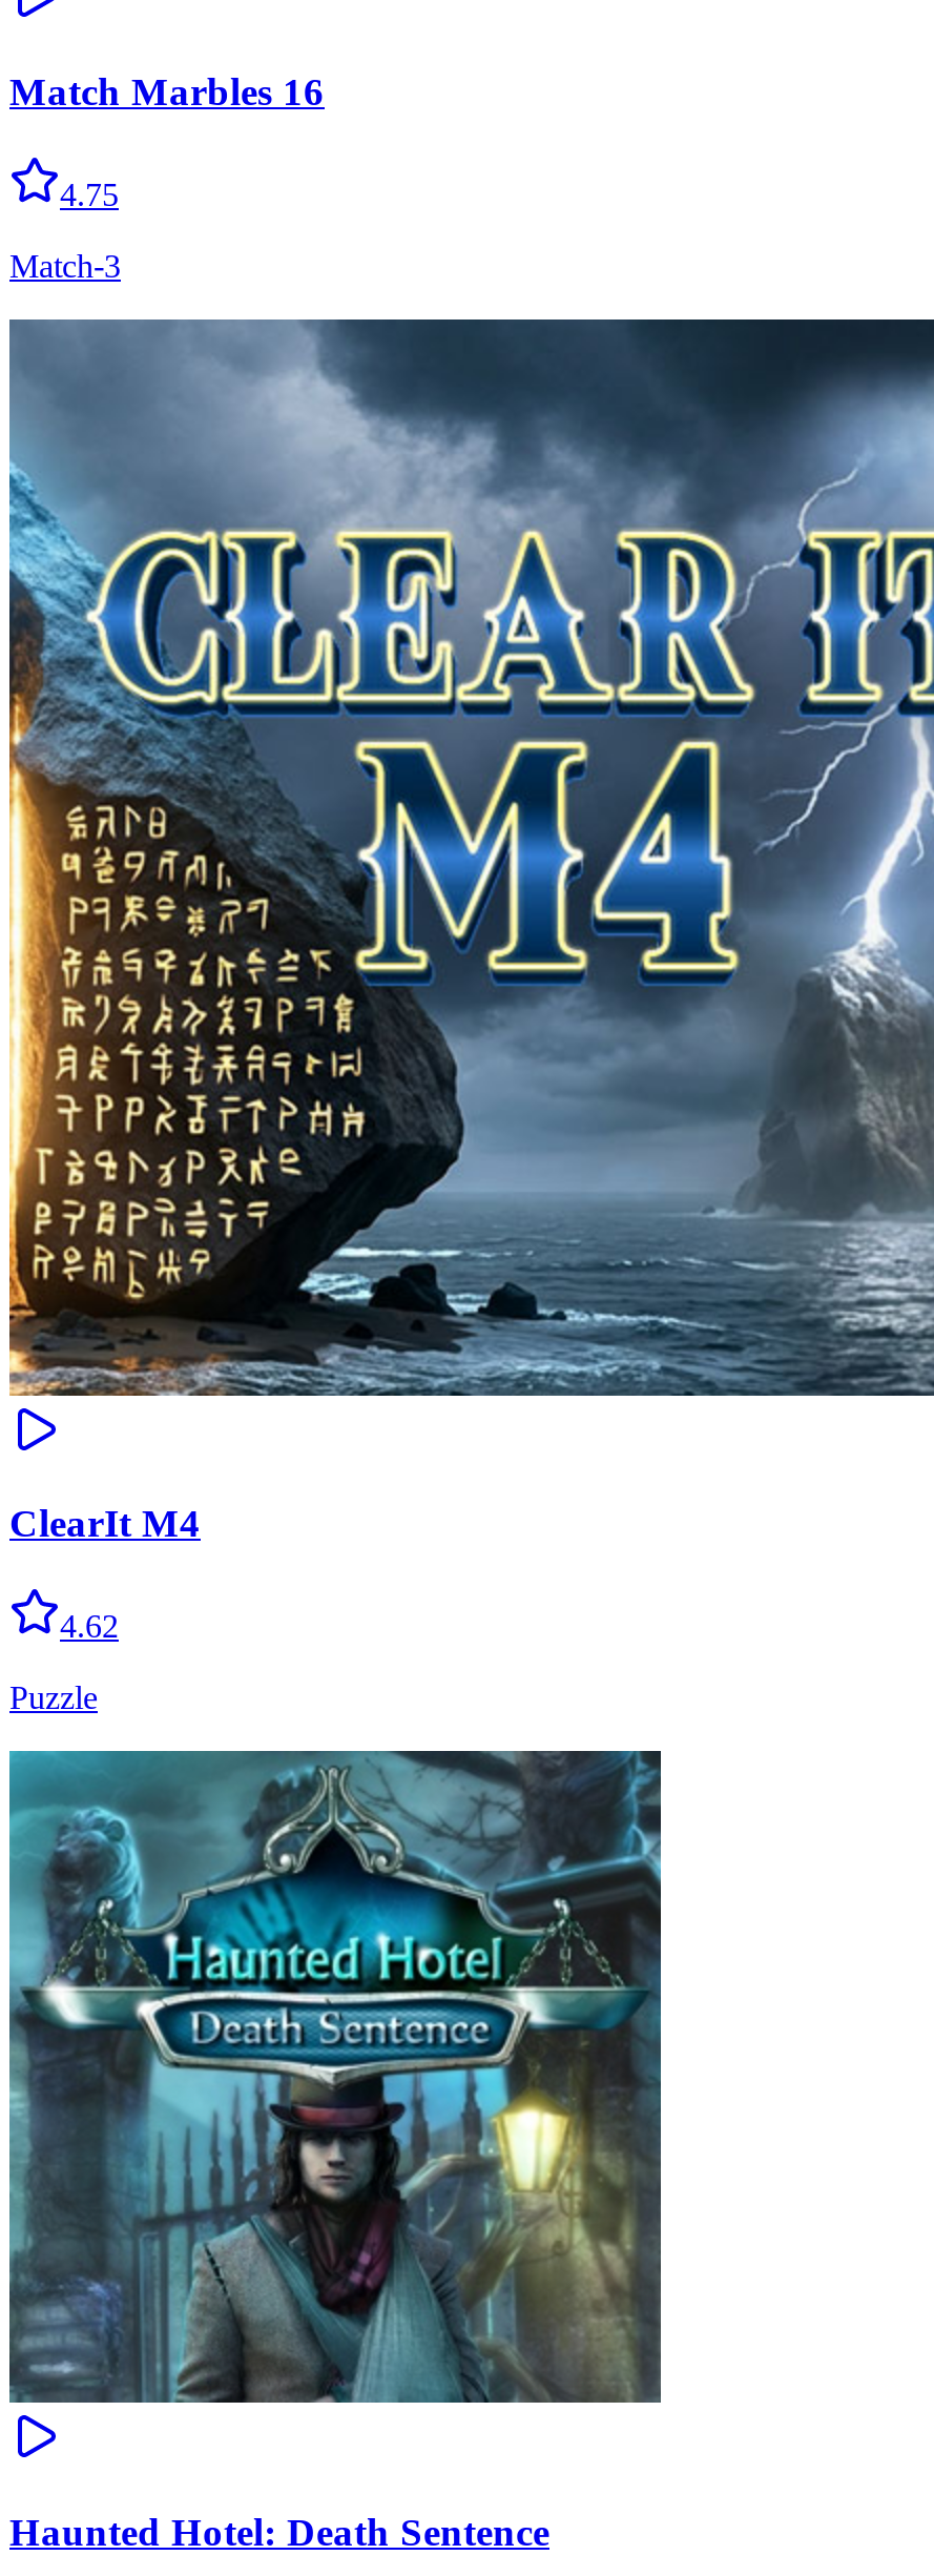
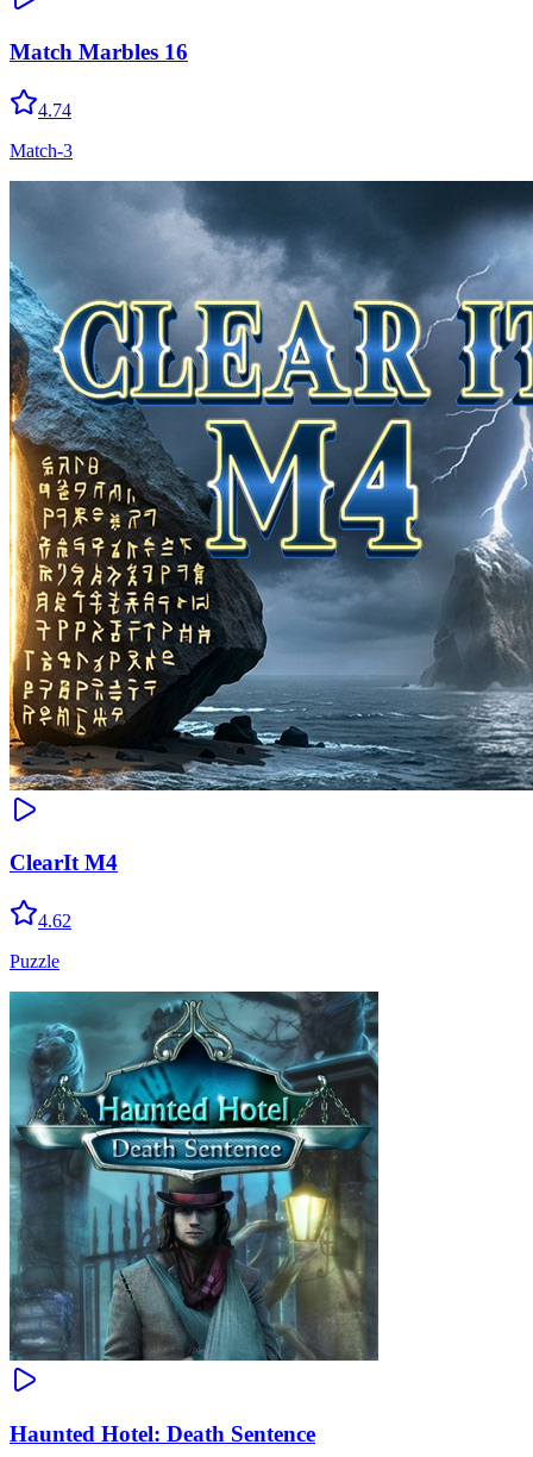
[60,176,119,212] 4.75 -> [38,100,71,120] 4.74

